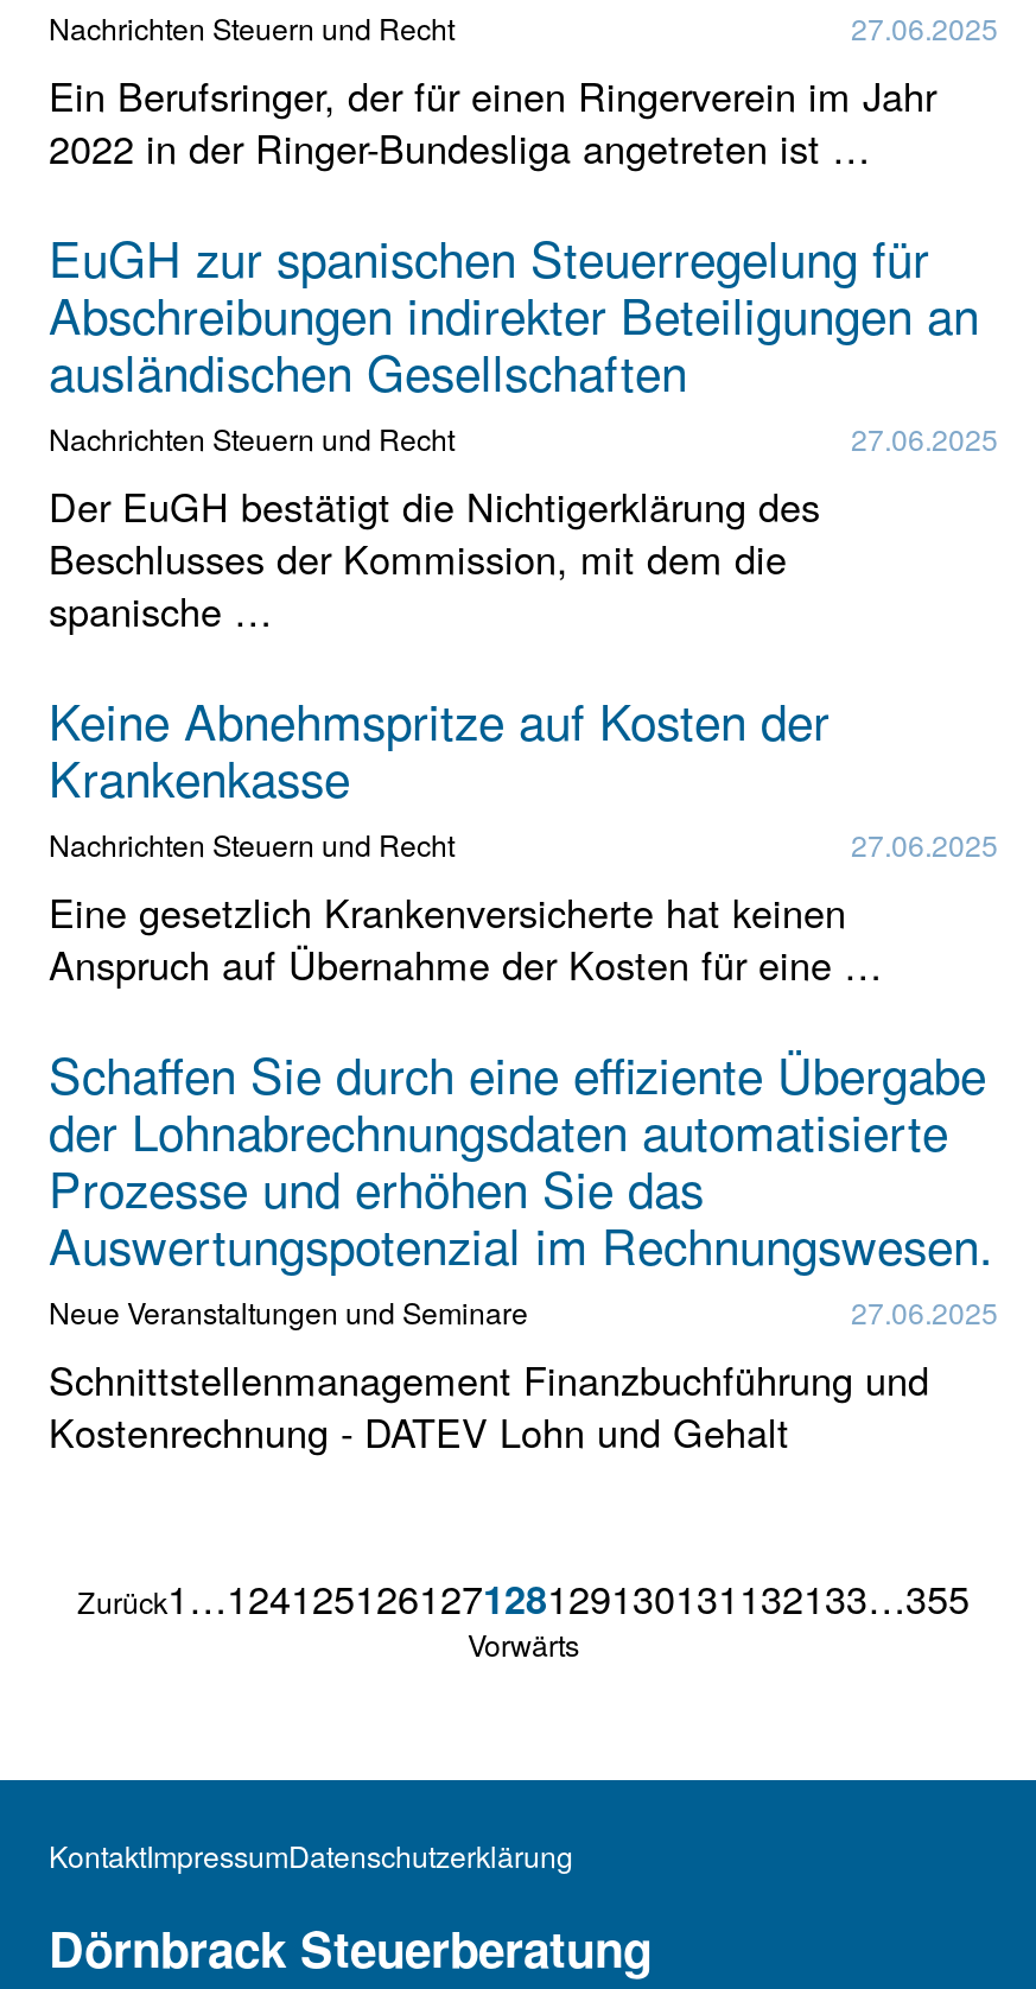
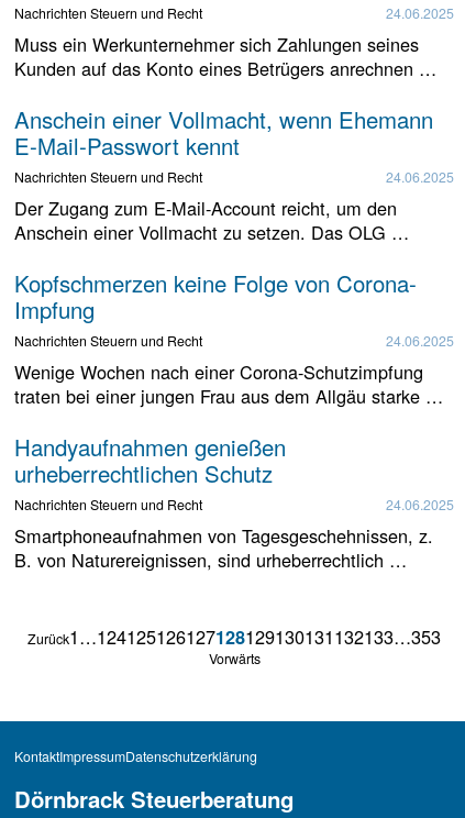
[49,7,998,176] 27.06.2025 | Ein Berufsringer, der für einen Ringerverein im Jahr | 2022 in der Ringer-Bundesliga angetreten ist … -> [14,3,454,81] 24.06.2025 | Muss ein Werkunternehmer sich Zahlungen seines | Kunden auf das Konto eines Betrügers anrechnen …
[49,223,979,406] EuGH zur spanischen Steuerregelung für | Abschreibungen indirekter Beteiligungen an | ausländischen Gesellschaften -> [14,103,433,162] Anschein einer Vollmacht, wenn Ehemann | E-Mail-Passwort kennt
[49,418,998,638] 27.06.2025 | Der EuGH bestätigt die Nichtigerklärung des | Beschlusses der Kommission, mit dem die | spanische … -> [14,167,454,245] 24.06.2025 | Der Zugang zum E-Mail-Account reicht, um den | Anschein einer Vollmacht zu setzen. Das OLG …
[49,686,830,812] Keine Abnehmspritze auf Kosten der | Krankenkasse -> [14,267,417,325] Kopfschmerzen keine Folge von Corona- | Impfung
[49,824,998,992] 27.06.2025 | Eine gesetzlich Krankenversicherte hat keinen | Anspruch auf Übernahme der Kosten für eine … -> [14,331,454,409] 24.06.2025 | Wenige Wochen nach einer Corona-Schutzimpfung | traten bei einer jungen Frau aus dem Allgäu starke …
[49,1040,998,1460] Schaffen Sie durch eine effiziente Übergabe | der Lohnabrechnungsdaten automatisierte | Prozesse und erhöhen Sie das | Auswertungspotenzial im Rechnungswesen. | Neue Veranstaltungen und Seminare | 27.06.2025 | Schnittstellenmanagement Finanzbuchführung und | Kostenrechnung - DATEV Lohn und Gehalt -> [14,431,454,573] Handyaufnahmen genießen | urheberrechtlichen Schutz | Nachrichten Steuern und Recht | 24.06.2025 | Smartphoneaufnahmen von Tagesgeschehnissen, z. | B. von Naturereignissen, sind urheberrechtlich …
[77,1569,970,1626] Zurück1 …124125126127128129130131 132133…355 -> [27,623,441,650] Zurück1 …124125126127128129130131 132133…353

